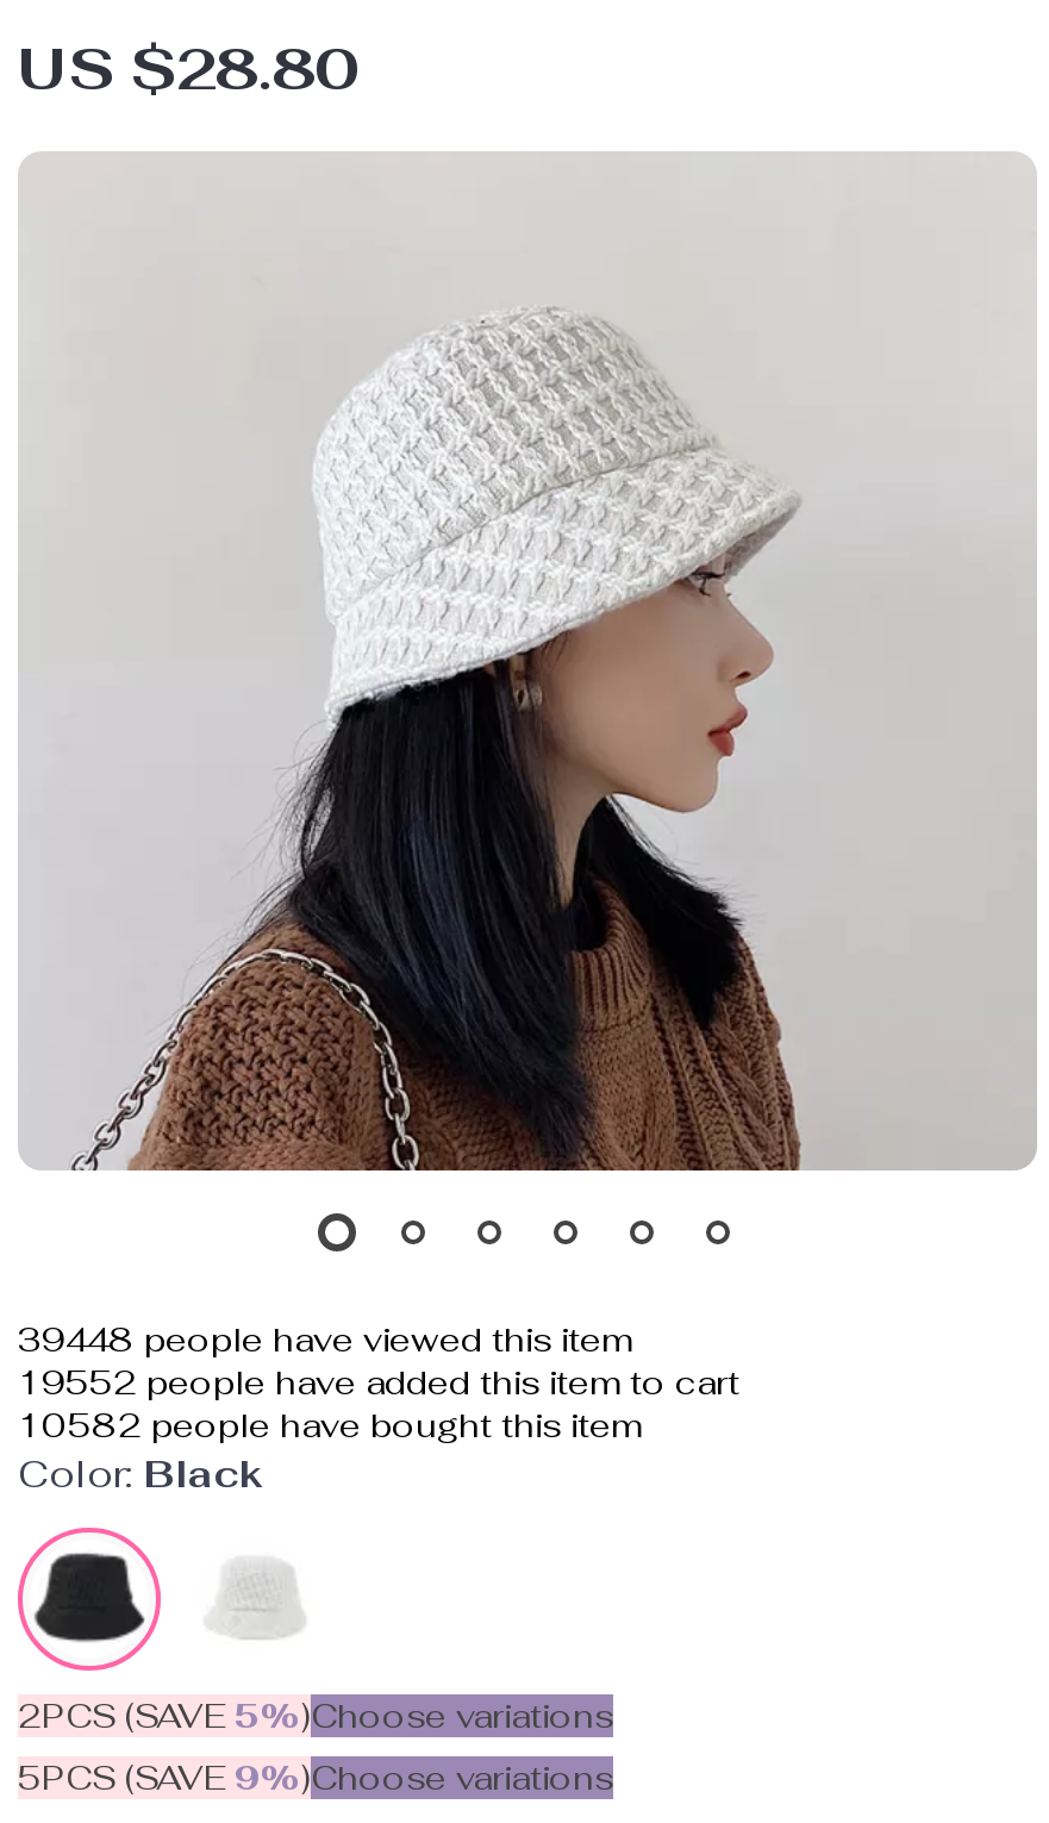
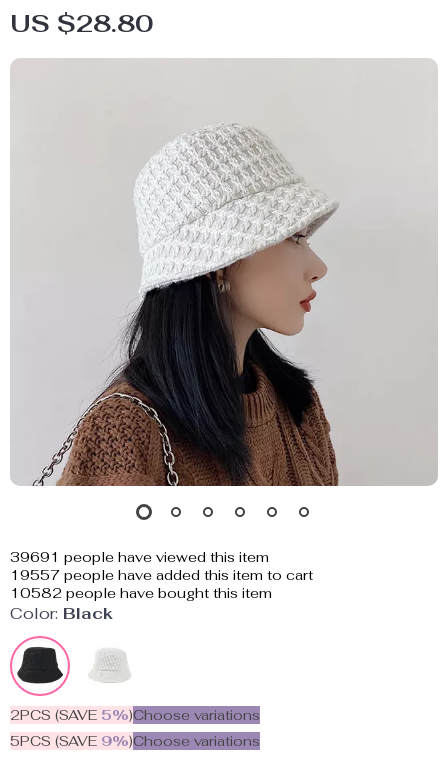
[18,1318,632,1361] 39448 people have viewed this item -> [10,548,269,566] 39691 people have viewed this item
[18,1361,739,1404] 19552 people have added this item to cart -> [10,566,313,584] 19557 people have added this item to cart

